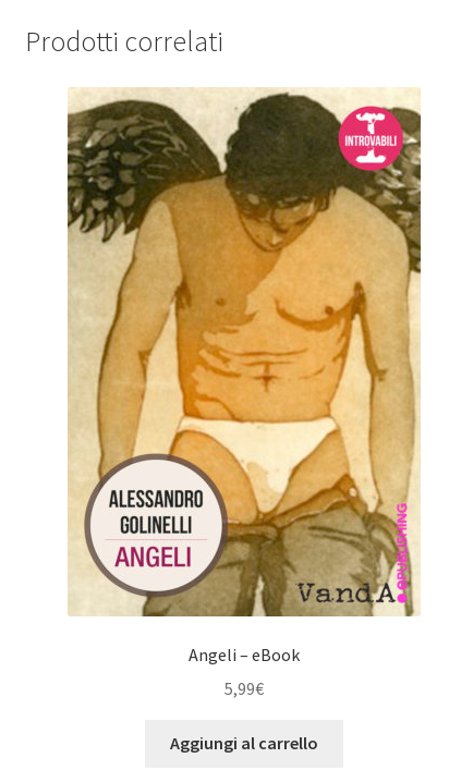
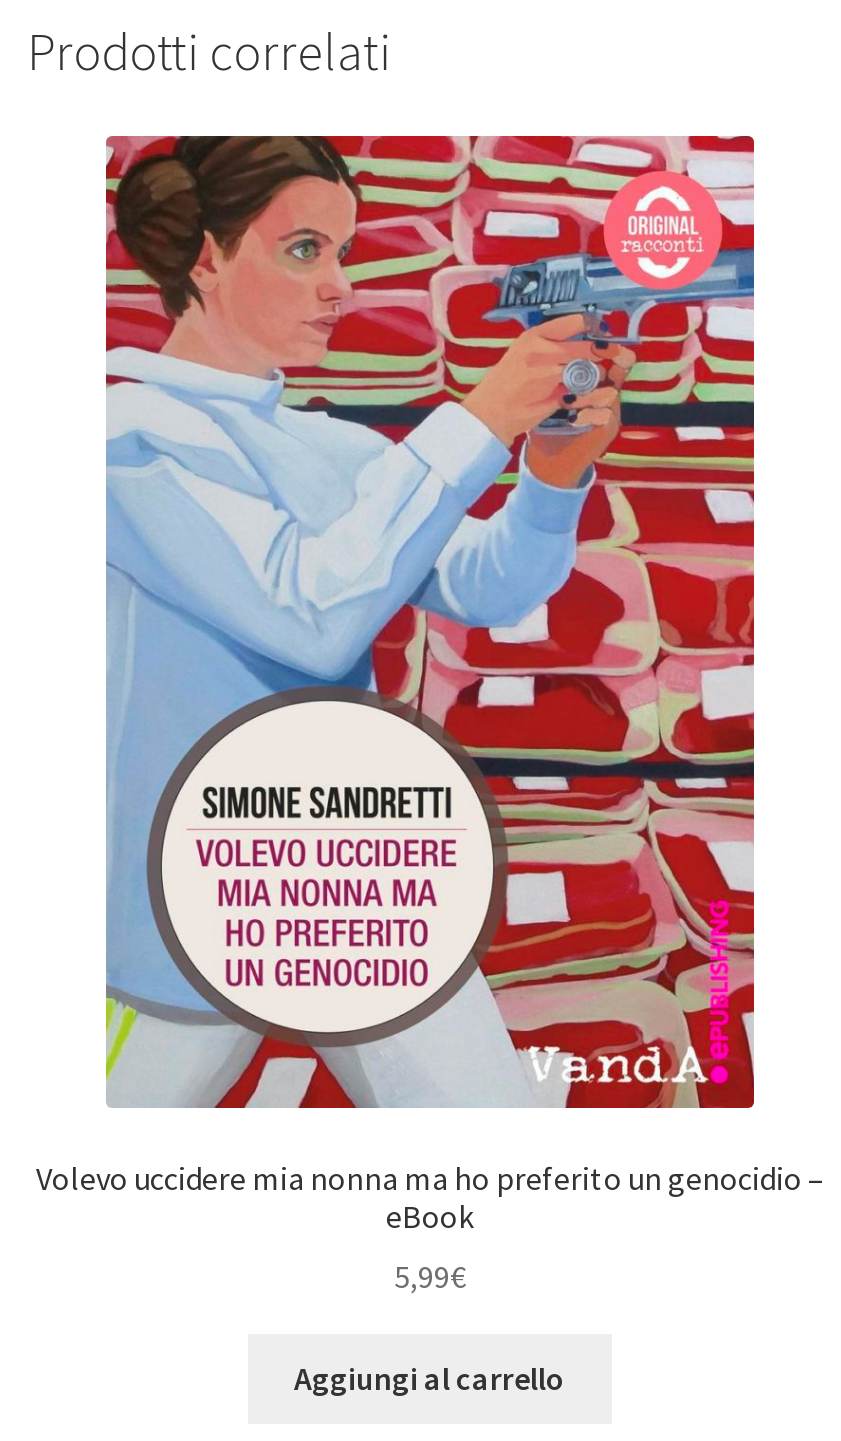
[66,87,422,665] [image] | Angeli – eBook -> [36,134,824,1235] [image] | Volevo uccidere mia nonna ma ho preferito un genocidio – | eBook

